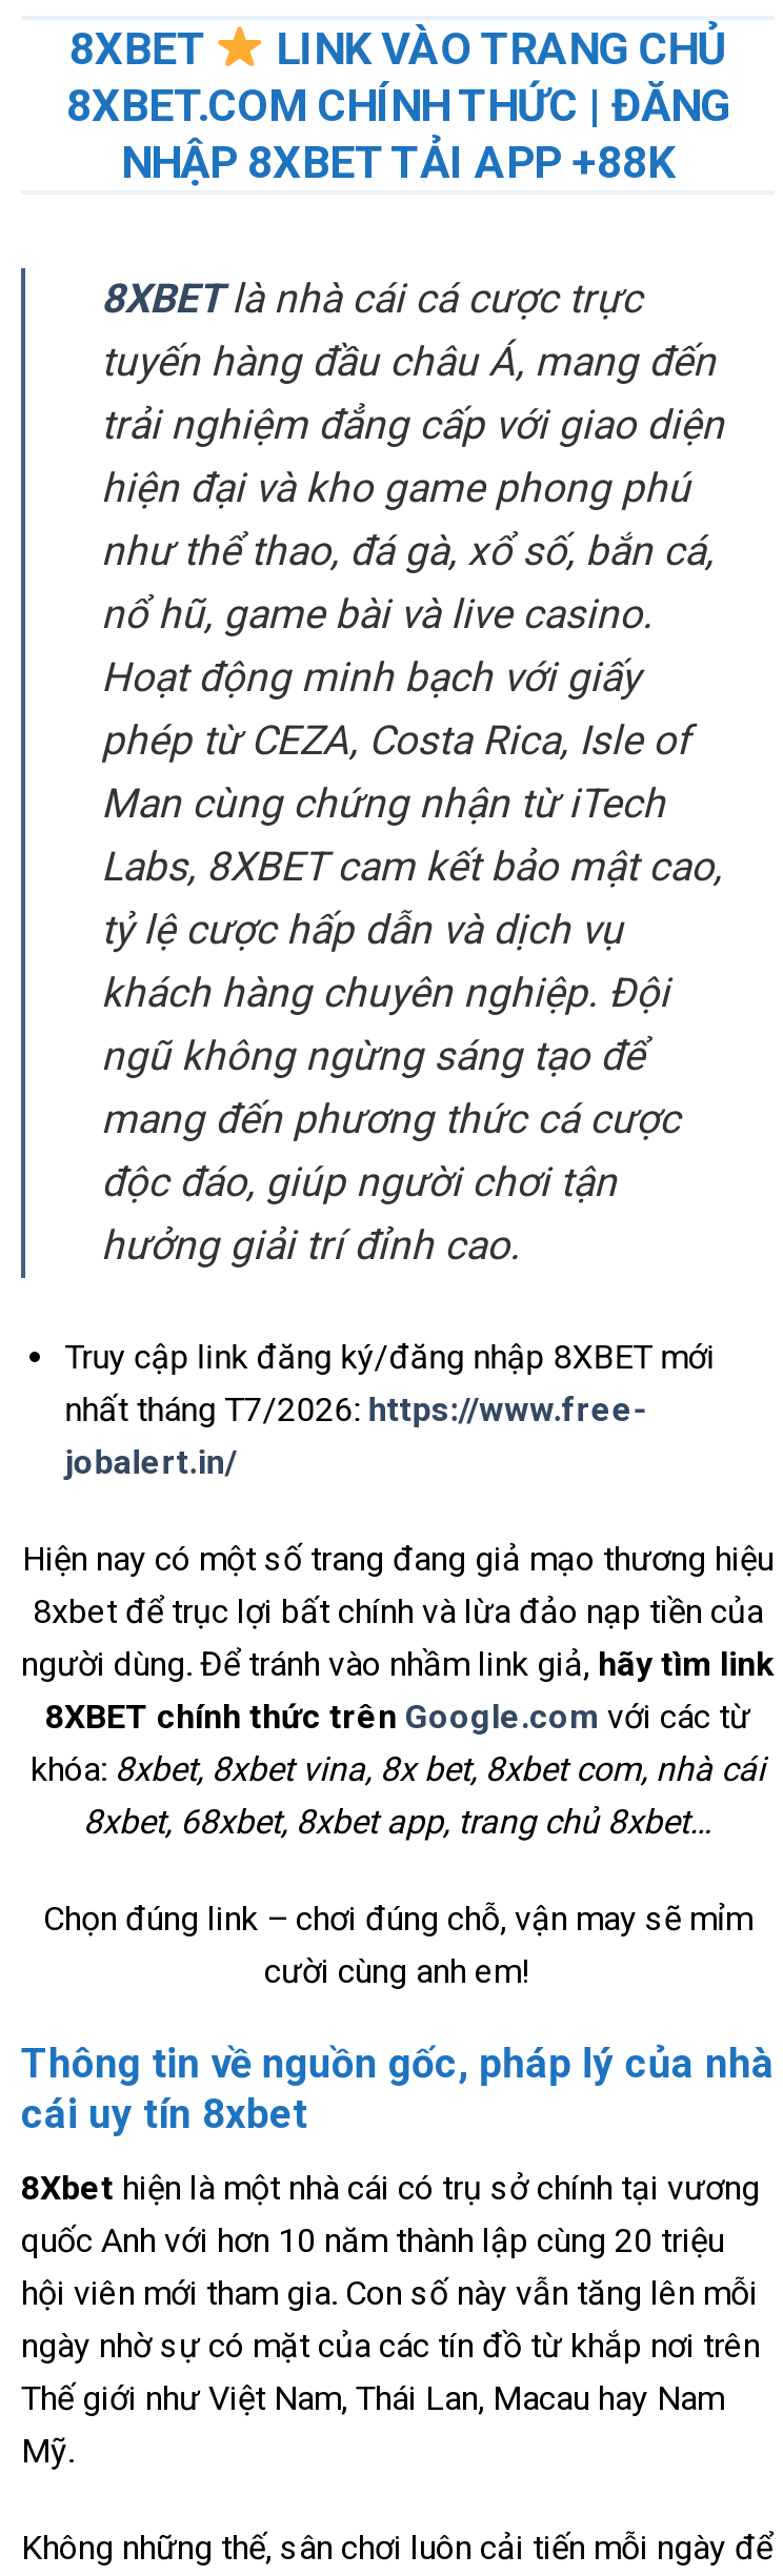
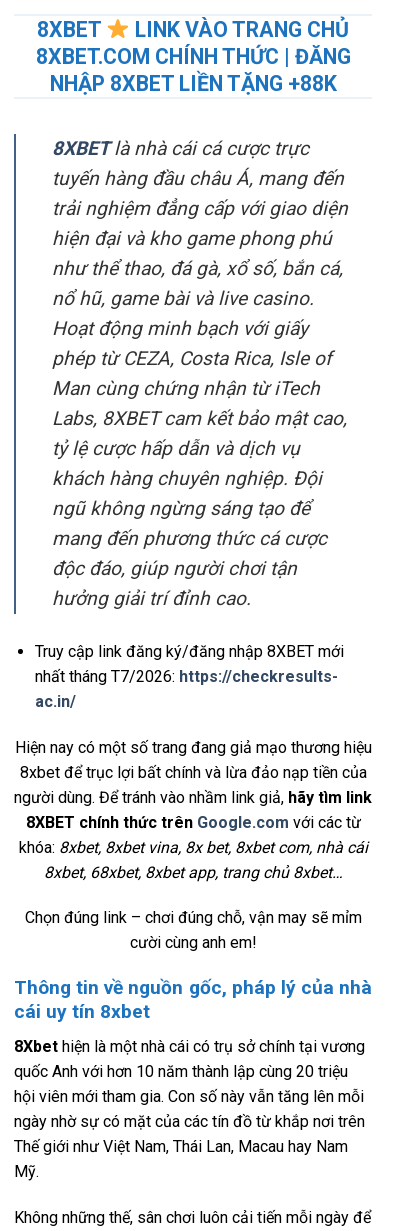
[121,135,675,188] NHẬP 8XBET TẢI APP +88K -> [49,71,336,96] NHẬP 8XBET LIỀN TẶNG +88K
[65,1389,646,1482] nhất tháng T7/2026: https://www.free- | jobalert.in/ -> [35,667,338,711] nhất tháng T7/2026: https://checkresults- | ac.in/

